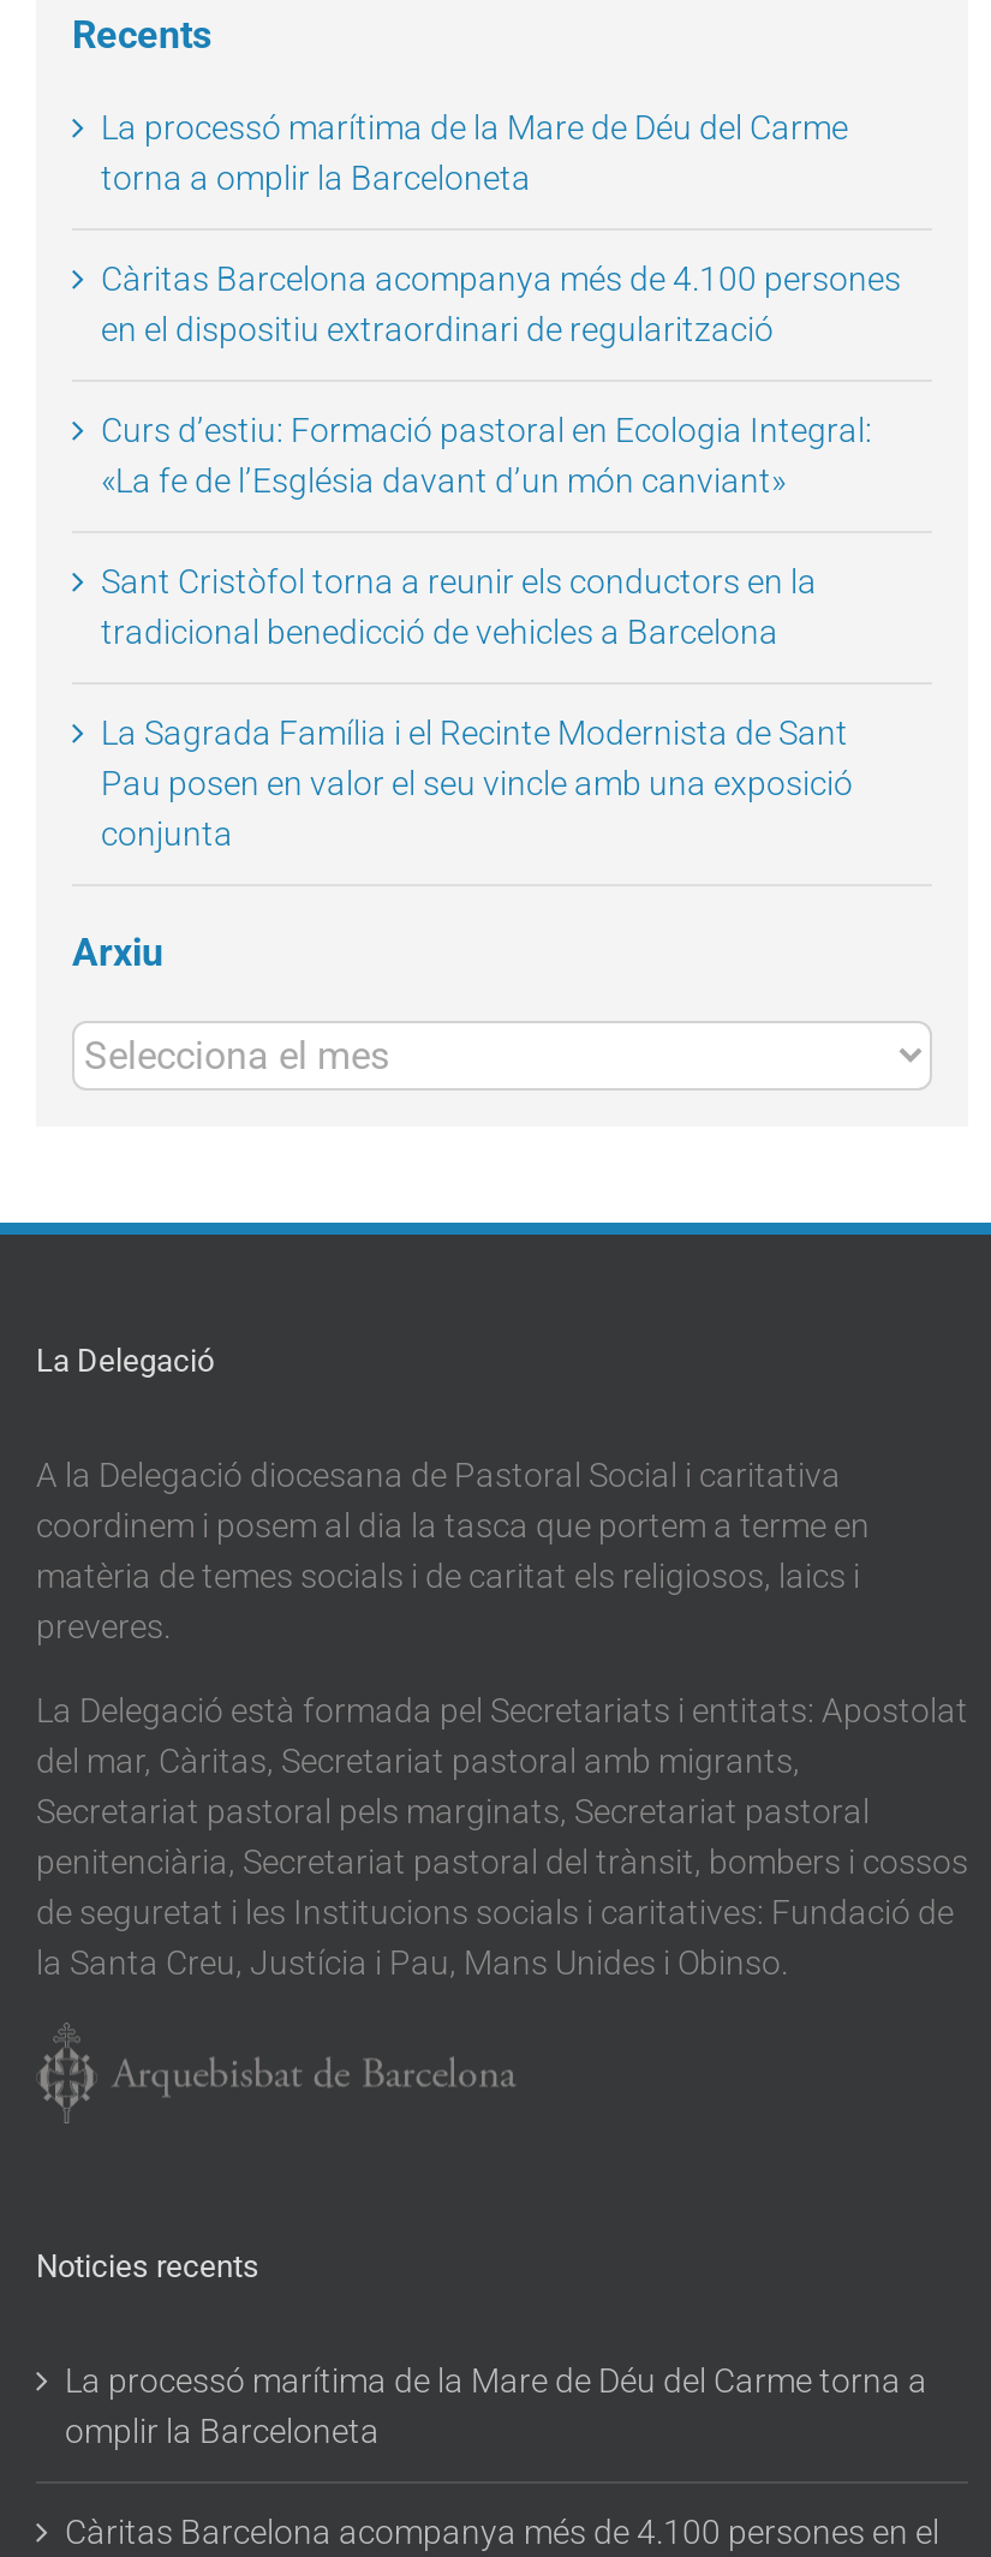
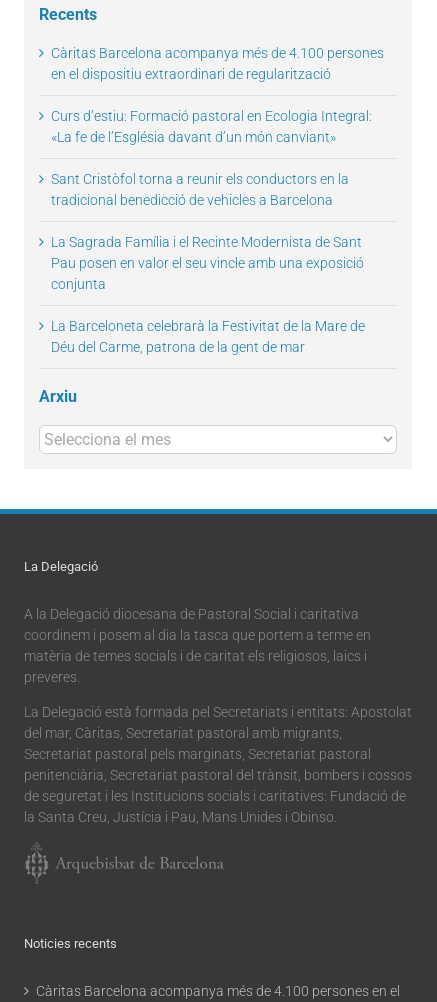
[101,109,848,198] La processó marítima de la Mare de Déu del Carme | torna a omplir la Barceloneta -> none
none -> [51,318,365,355] La Barceloneta celebrarà la Festivitat de la Mare de | Déu del Carme, patrona de la gent de mar
[65,2361,927,2450] La processó marítima de la Mare de Déu del Carme torna a | omplir la Barceloneta -> none

